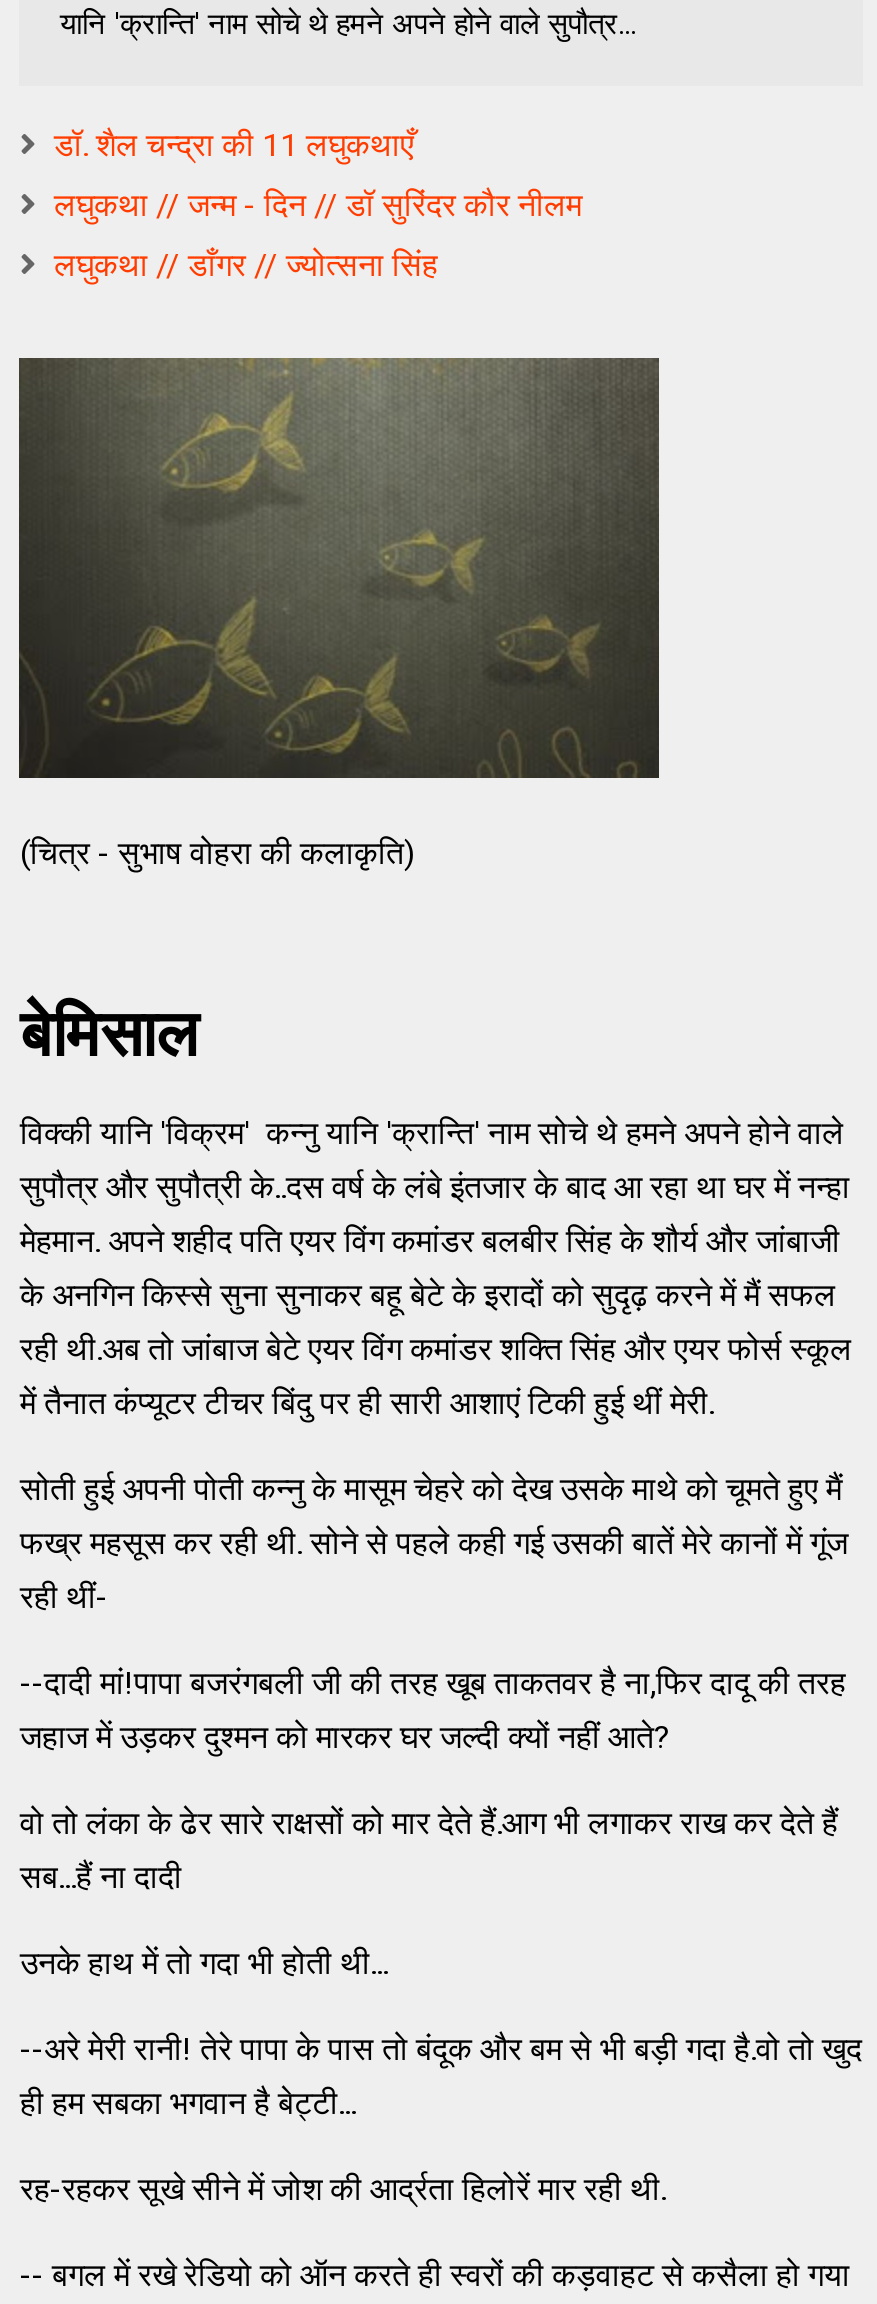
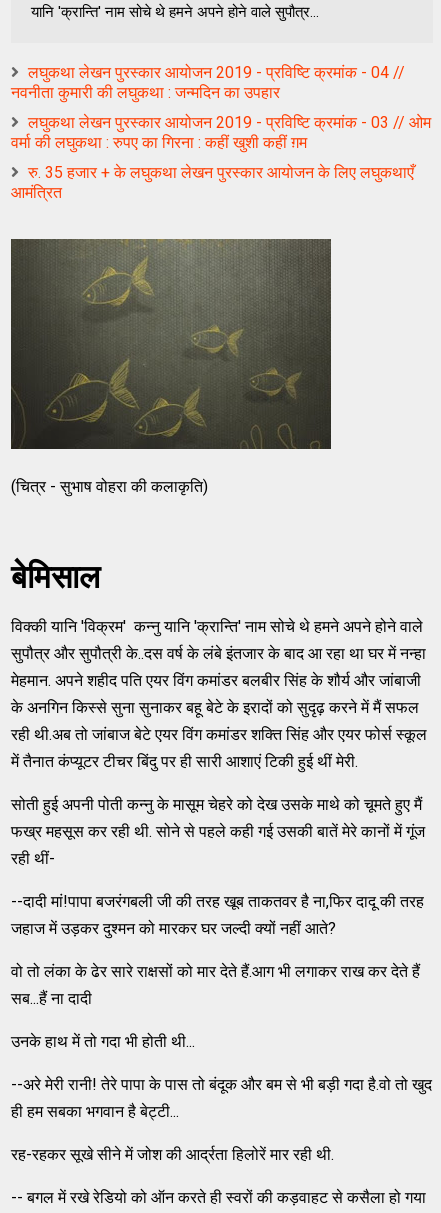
[54,126,414,164] डॉ. शैल चन्द्रा की 11 लघुकथाएँ -> [11,63,405,102] लघुकथा लेखन पुरस्कार आयोजन 2019 - प्रविष्टि क्रमांक - 04 // | नवनीता कुमारी की लघुकथा : जन्मदिन का उपहार
[54,186,582,224] लघुकथा // जन्म - दिन // डॉ सुरिंदर कौर नीलम -> [11,113,431,152] लघुकथा लेखन पुरस्कार आयोजन 2019 - प्रविष्टि क्रमांक - 03 // ओम | वर्मा की लघुकथा : रुपए का गिरना : कहीं खुशी कहीं ग़म
[54,246,438,284] लघुकथा // डाँगर // ज्योत्सना सिंह -> [11,163,414,202] रु. 35 हजार + के लघुकथा लेखन पुरस्कार आयोजन के लिए लघुकथाएँ | आमंत्रित

